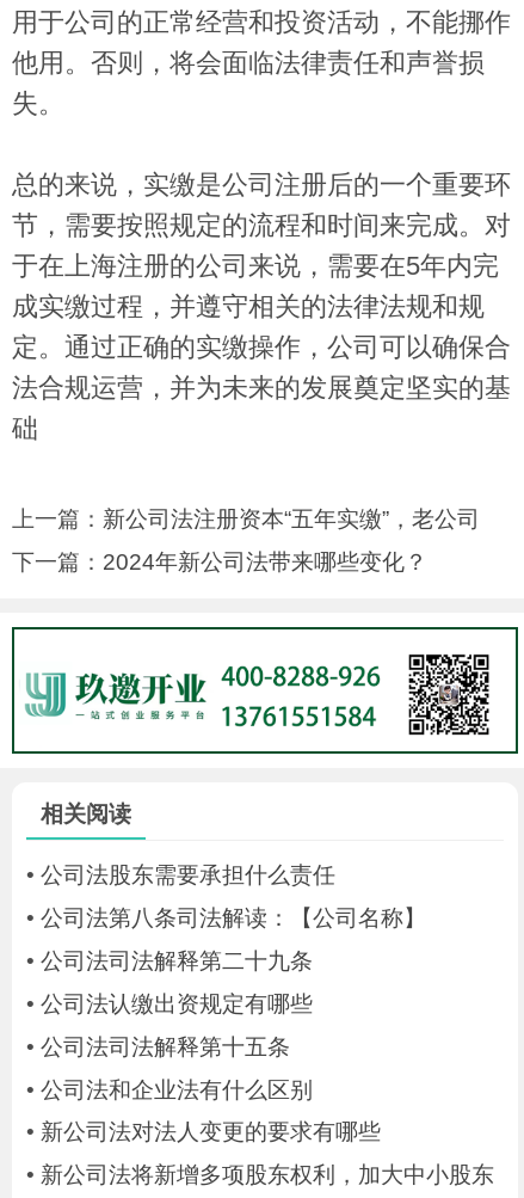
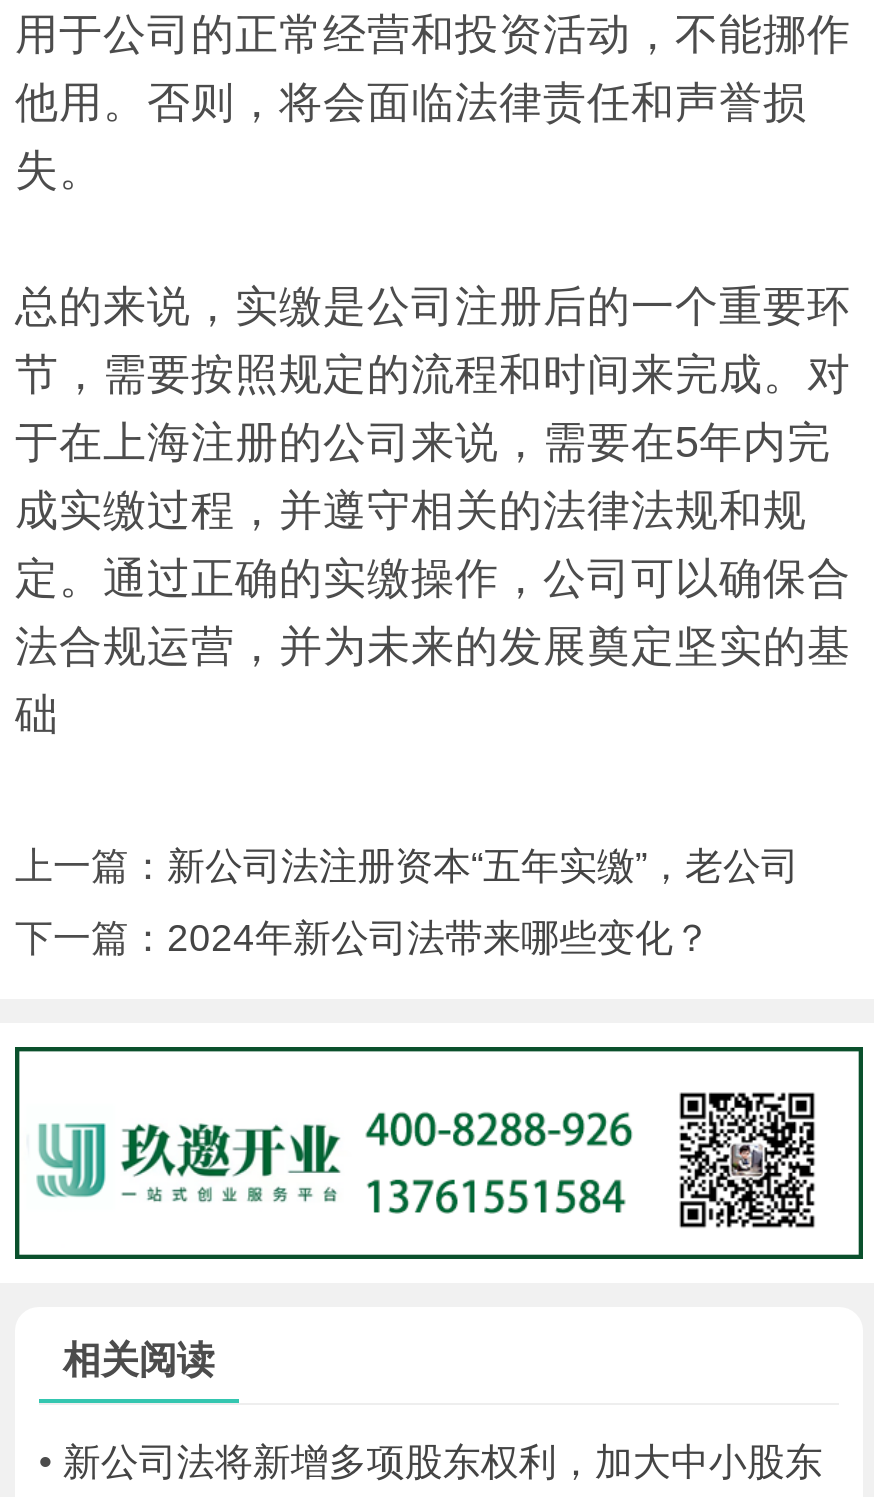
[26,863,426,1145] •公司法股东需要承担什么责任 | •公司法第八条司法解读：【公司名称】 | •公司法司法解释第二十九条 | •公司法认缴出资规定有哪些 | •公司法司法解释第十五条 | •公司法和企业法有什么区别 | •新公司法对法人变更的要求有哪些 -> none

